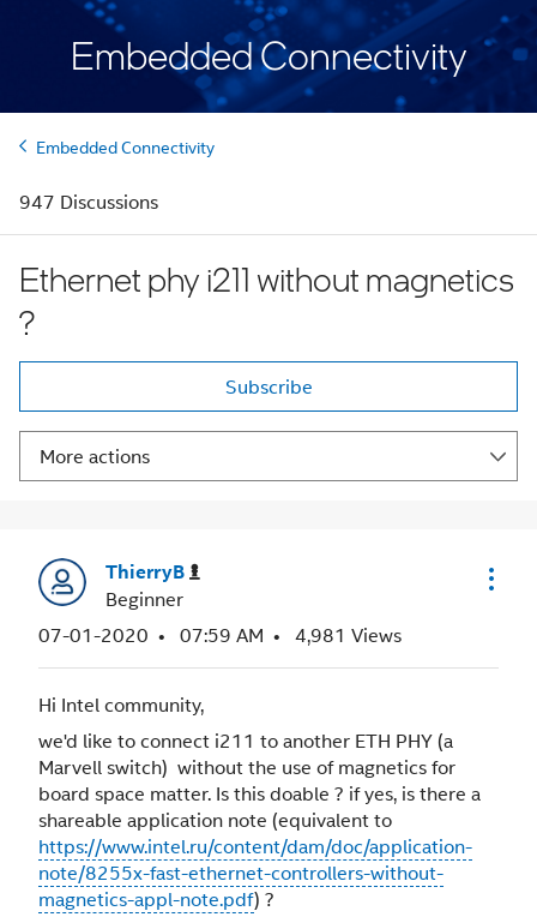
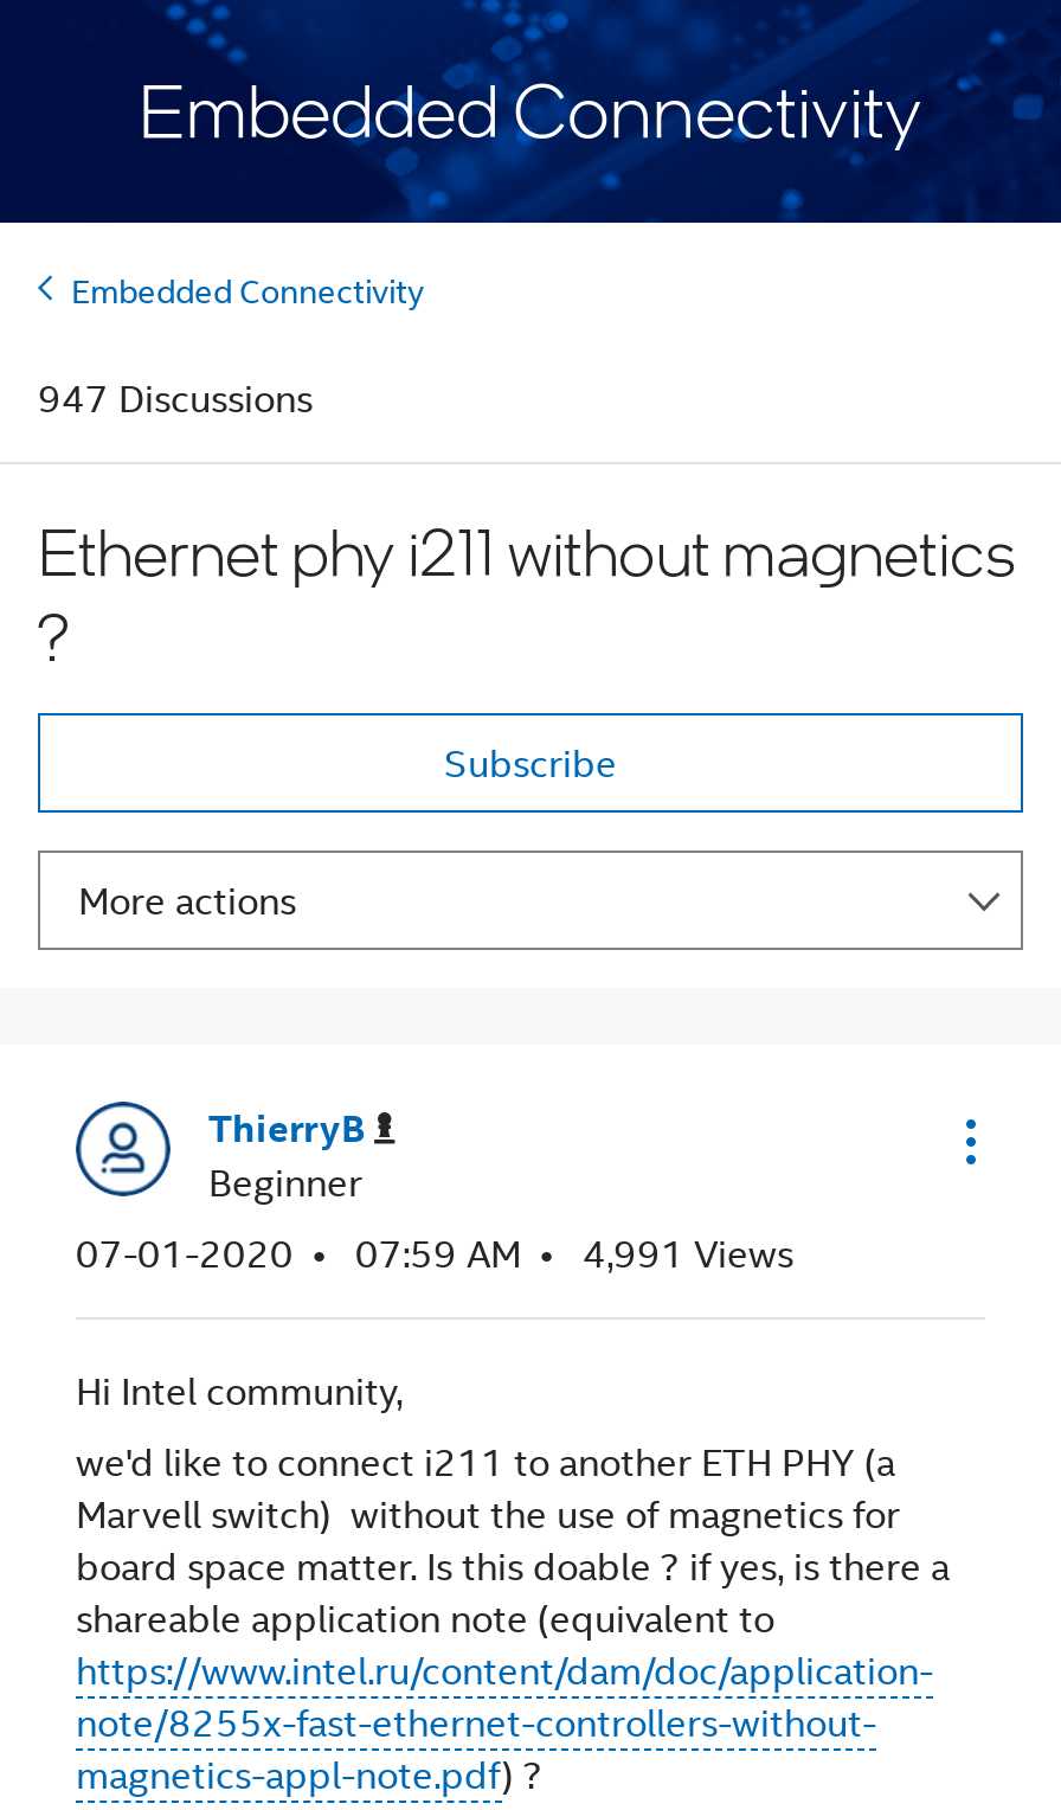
[38,621,402,648] 07-01-2020 07:59 AM 4,981 Views -> [76,1225,793,1279] 07-01-2020 07:59 AM 4,991 Views

